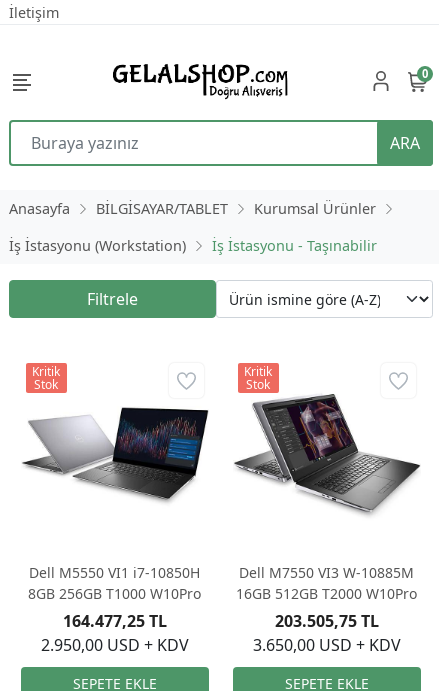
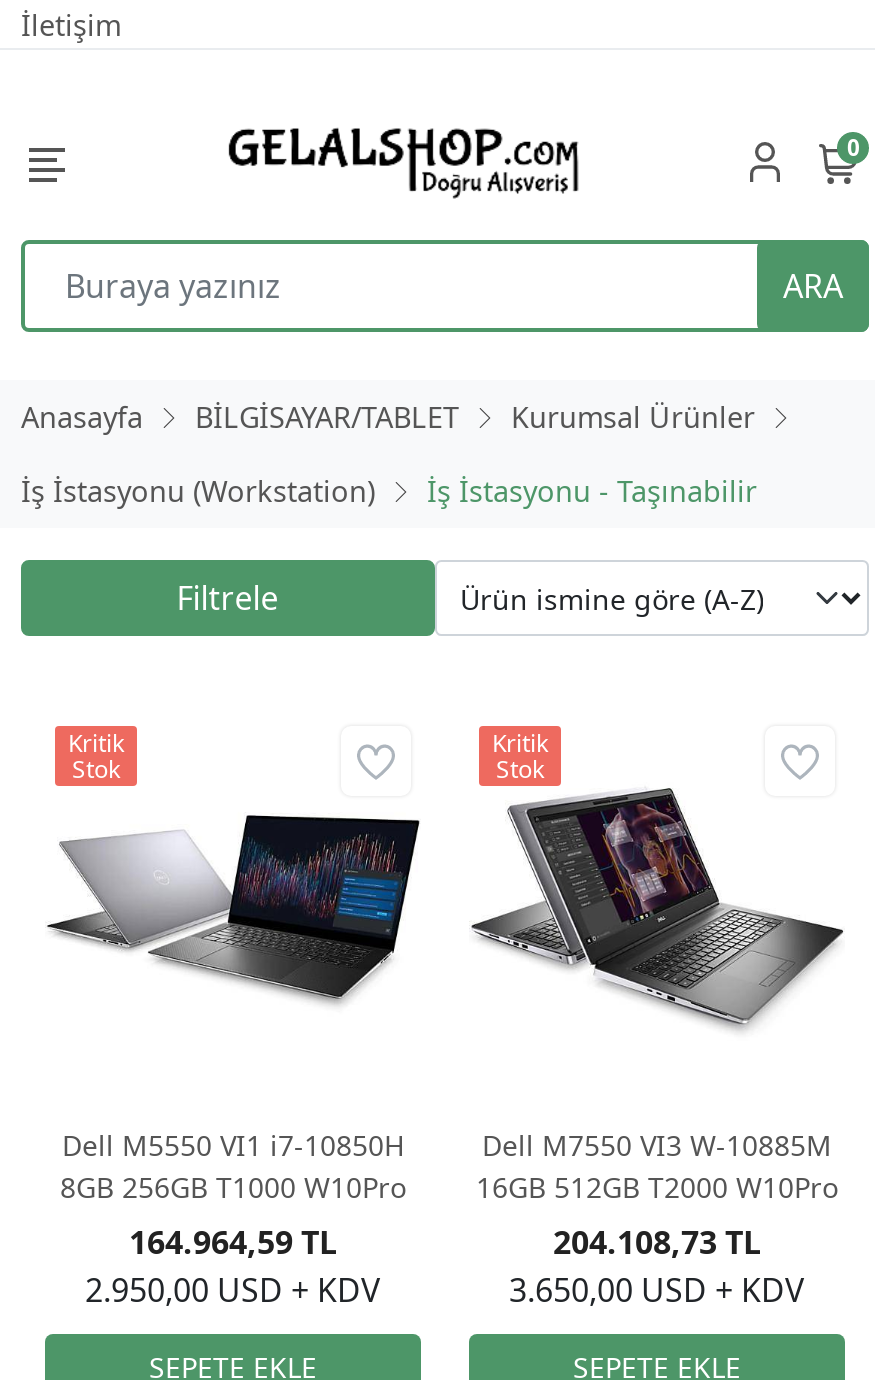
[63,610,167,632] 164.477,25 TL -> [129,1221,337,1265] 164.964,59 TL
[275,610,379,632] 203.505,75 TL -> [553,1221,761,1265] 204.108,73 TL

